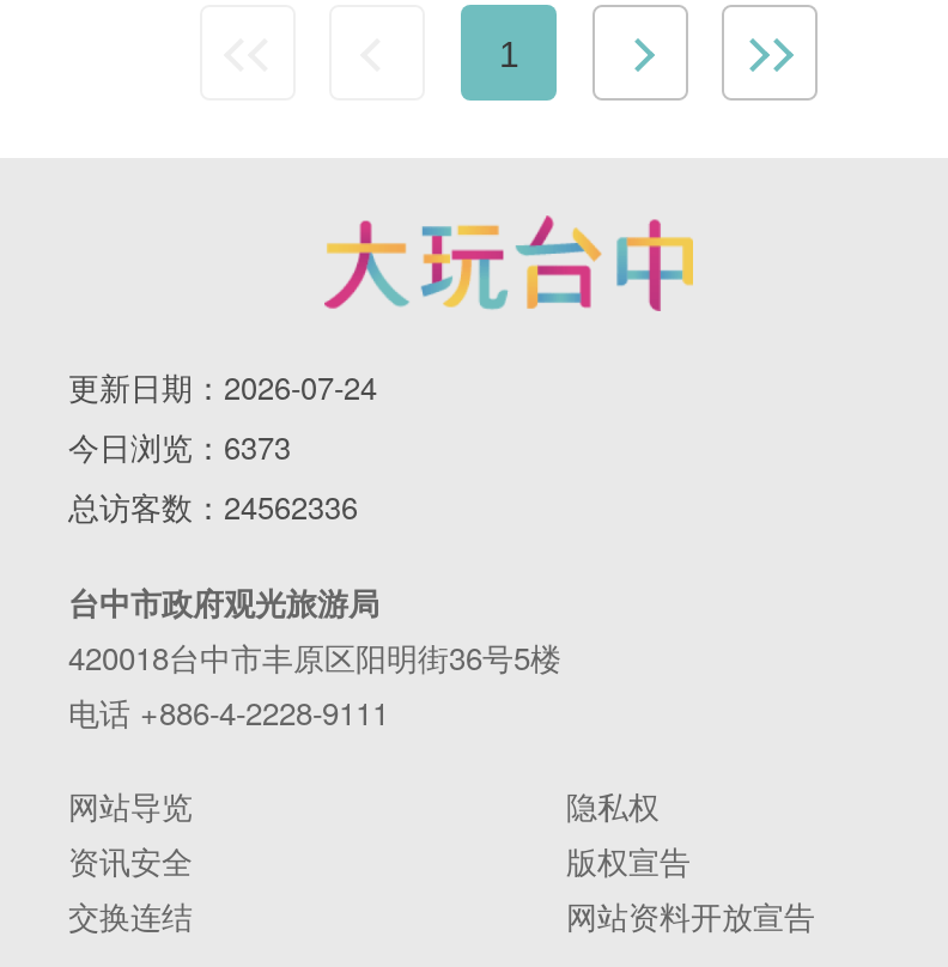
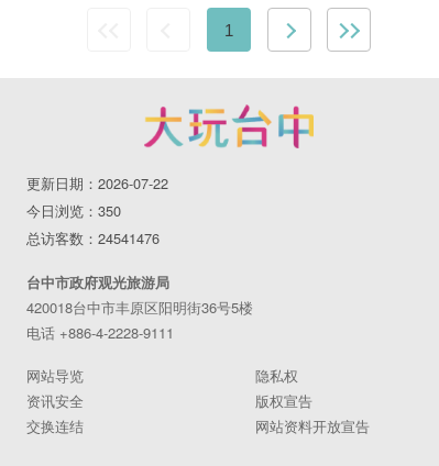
[68,365,377,410] 更新日期：2026-07-24 -> [26,173,168,194] 更新日期：2026-07-22
[68,424,291,470] 今日浏览：6373 -> [26,200,121,221] 今日浏览：350
[68,484,358,530] 总访客数：24562336 -> [26,228,160,249] 总访客数：24541476

